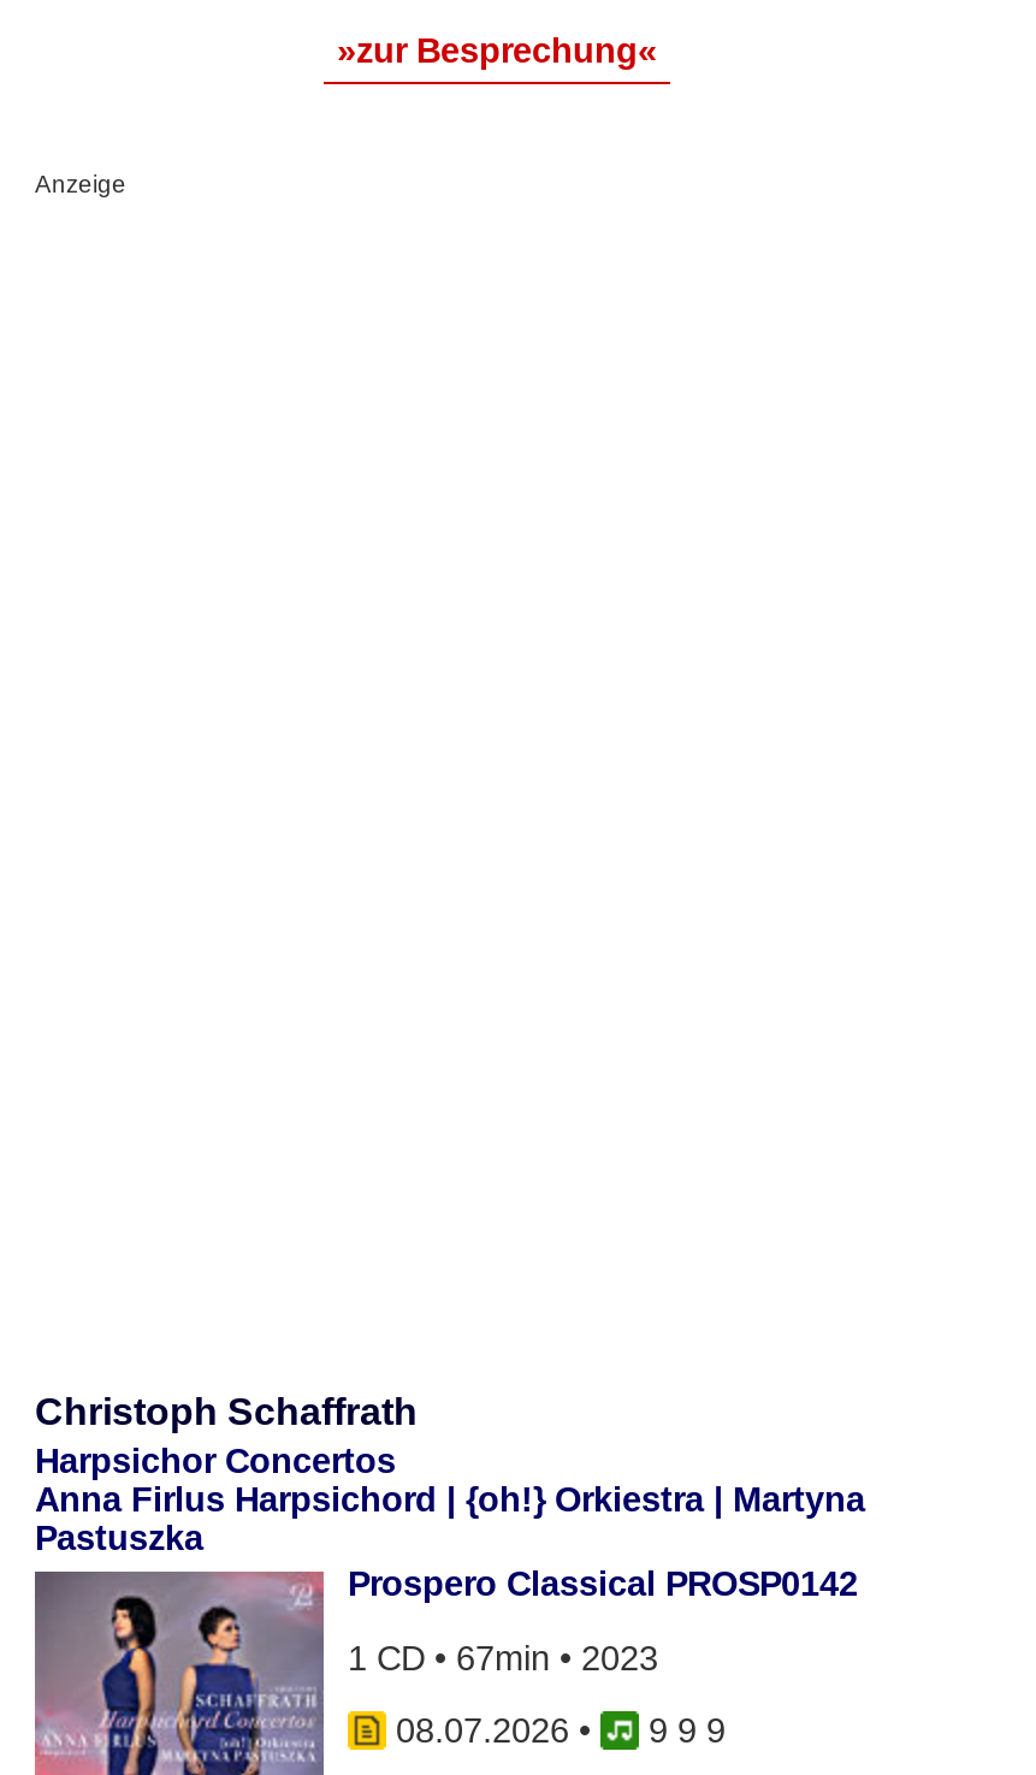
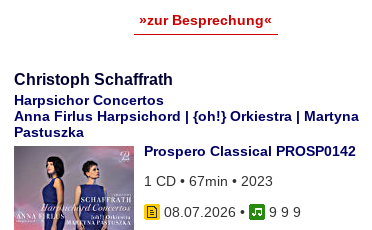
[35,172,126,199] Anzeige -> none

